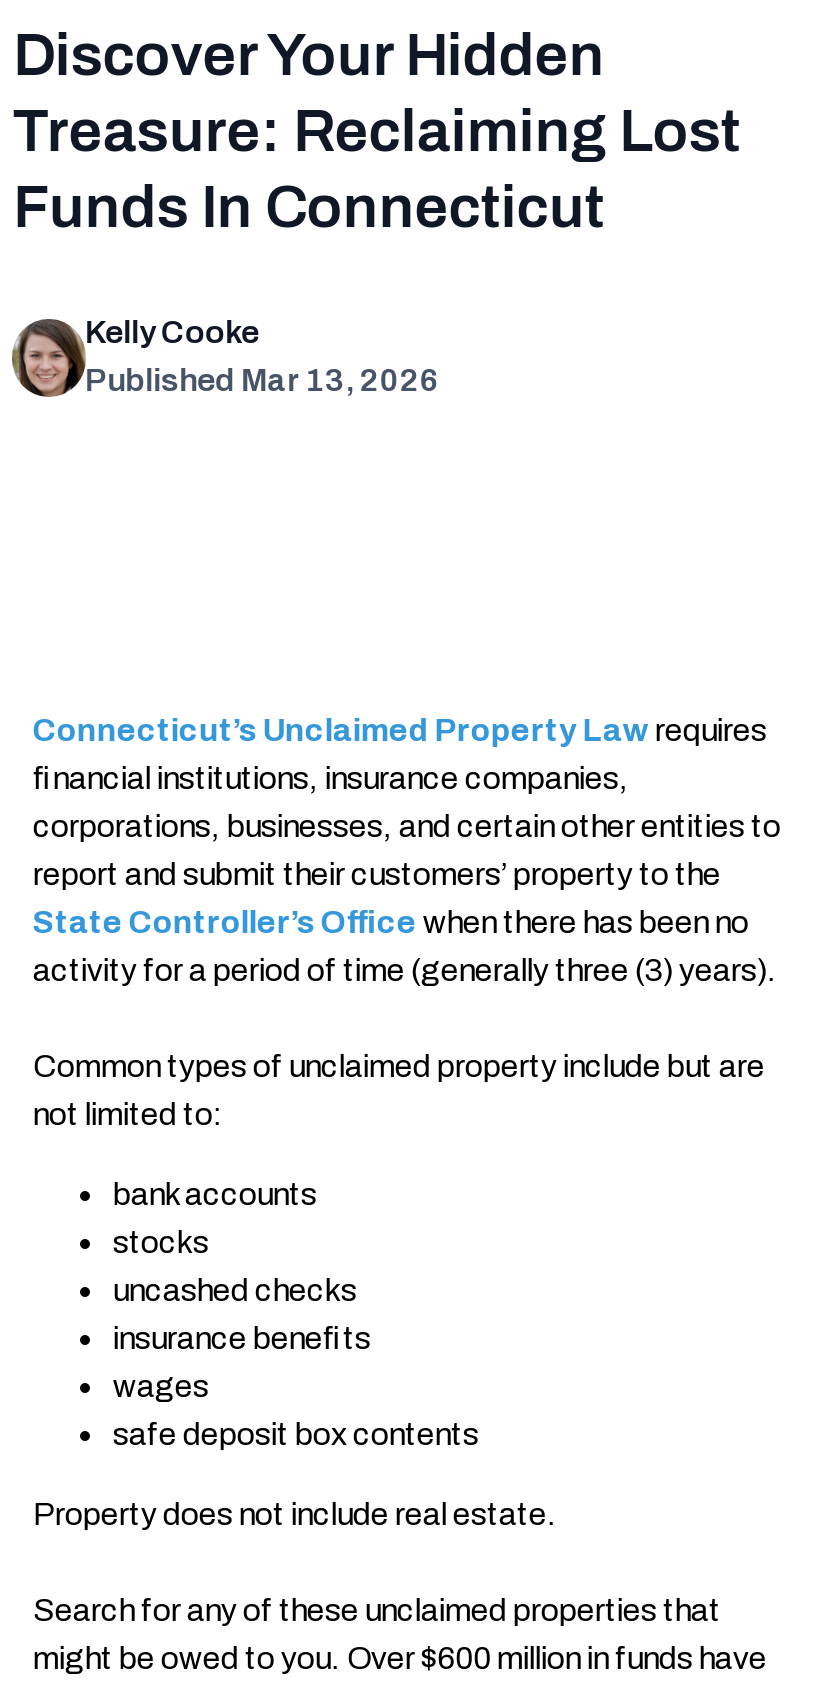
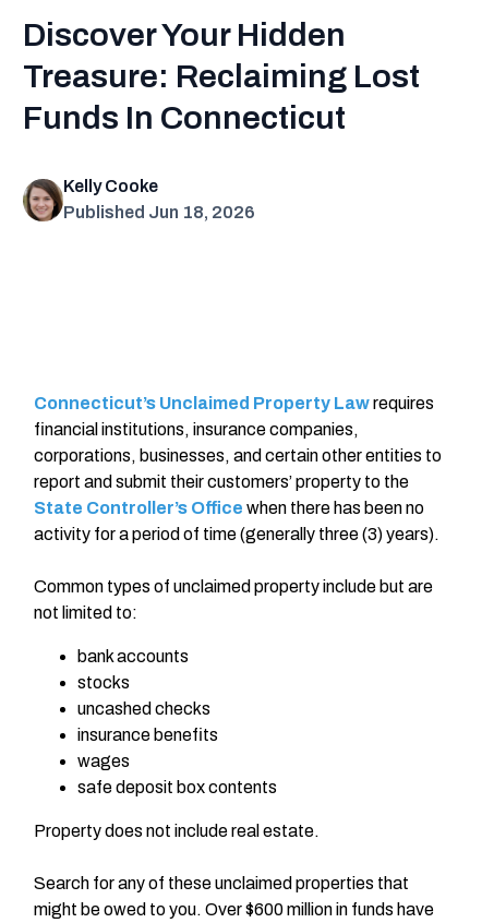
[85,363,439,397] Published Mar 13, 2026 -> [63,203,255,221] Published Jun 18, 2026

